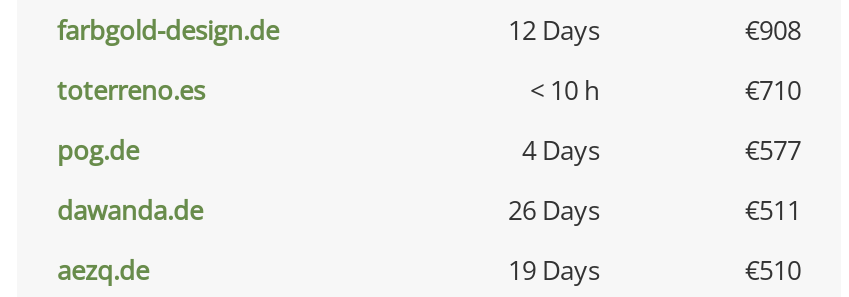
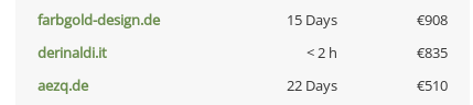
[508,12,600,48] 12 Days -> [286,10,337,30] 15 Days
[57,72,801,228] toterreno.es | < 10 h | €710 | pog.de | 4 Days | €577 | dawanda.de | 26 Days | €511 -> [37,43,448,62] derinaldi.it | < 2 h | €835
[508,252,600,288] 19 Days -> [286,75,337,95] 22 Days

